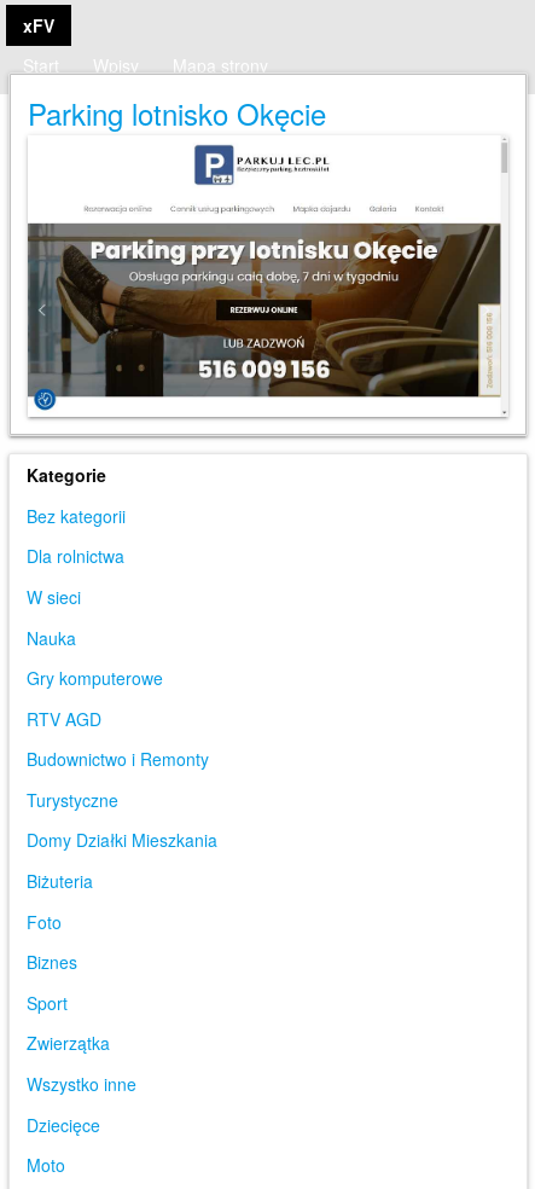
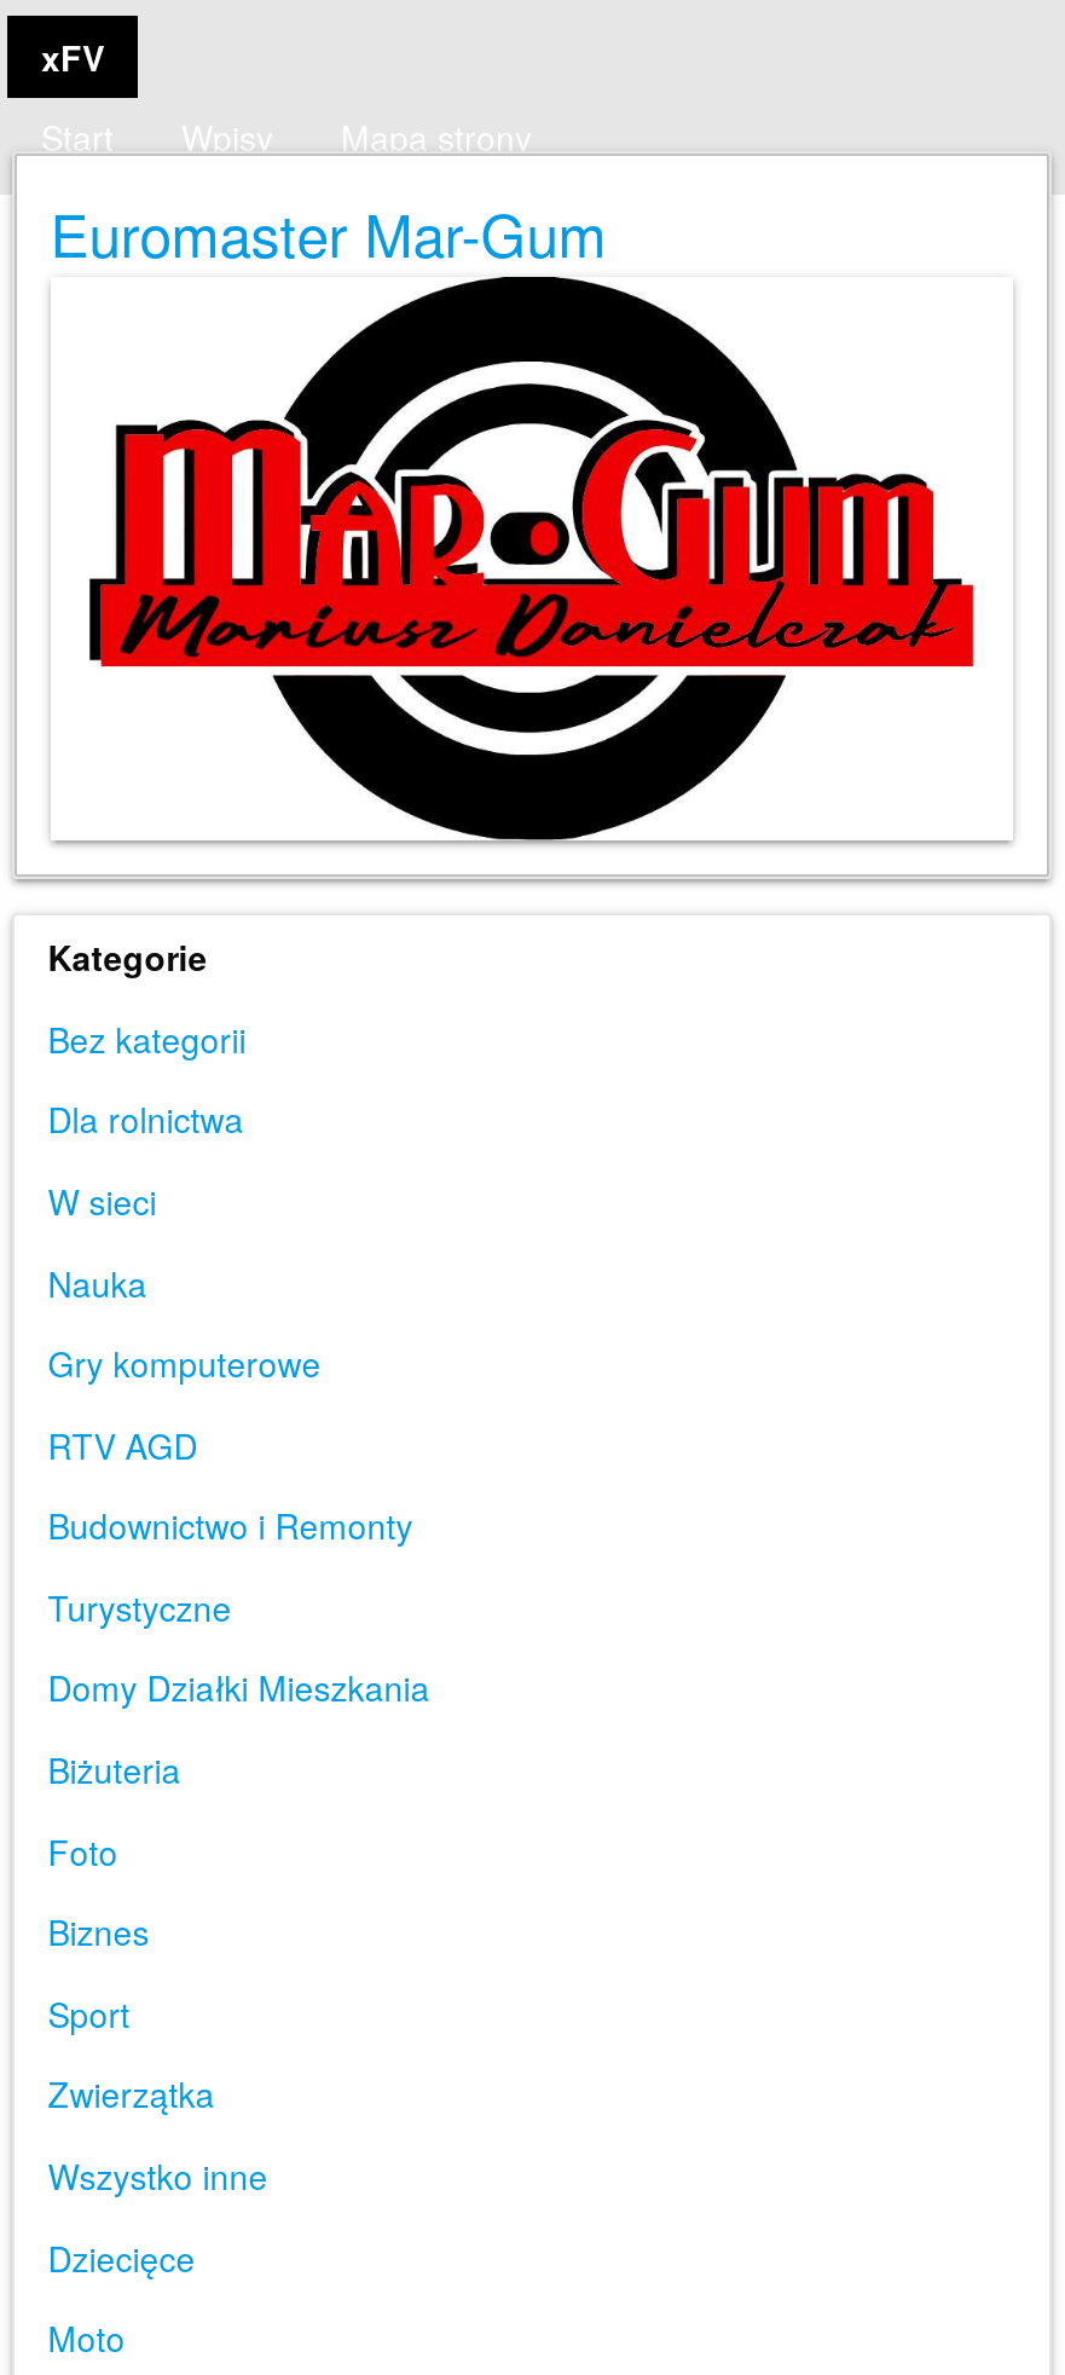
[28,92,326,134] Parking lotnisko Okęcie -> [50,190,606,275] Euromaster Mar-Gum
[27,138,507,417] [image] -> [51,294,1011,843] [image]

